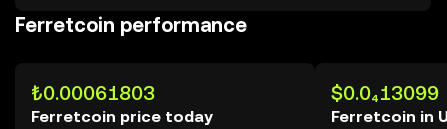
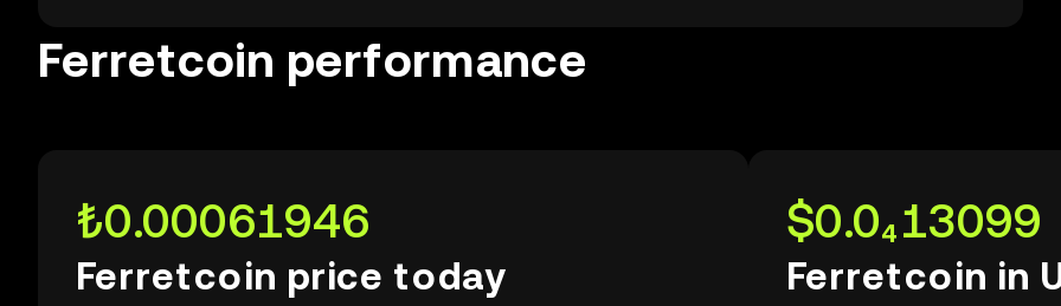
[31,81,155,105] ₺0.00061803 -> [76,193,369,249] ₺0.00061946

